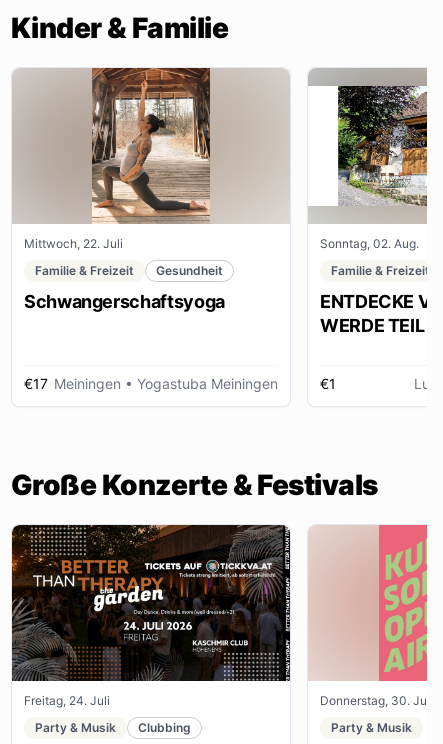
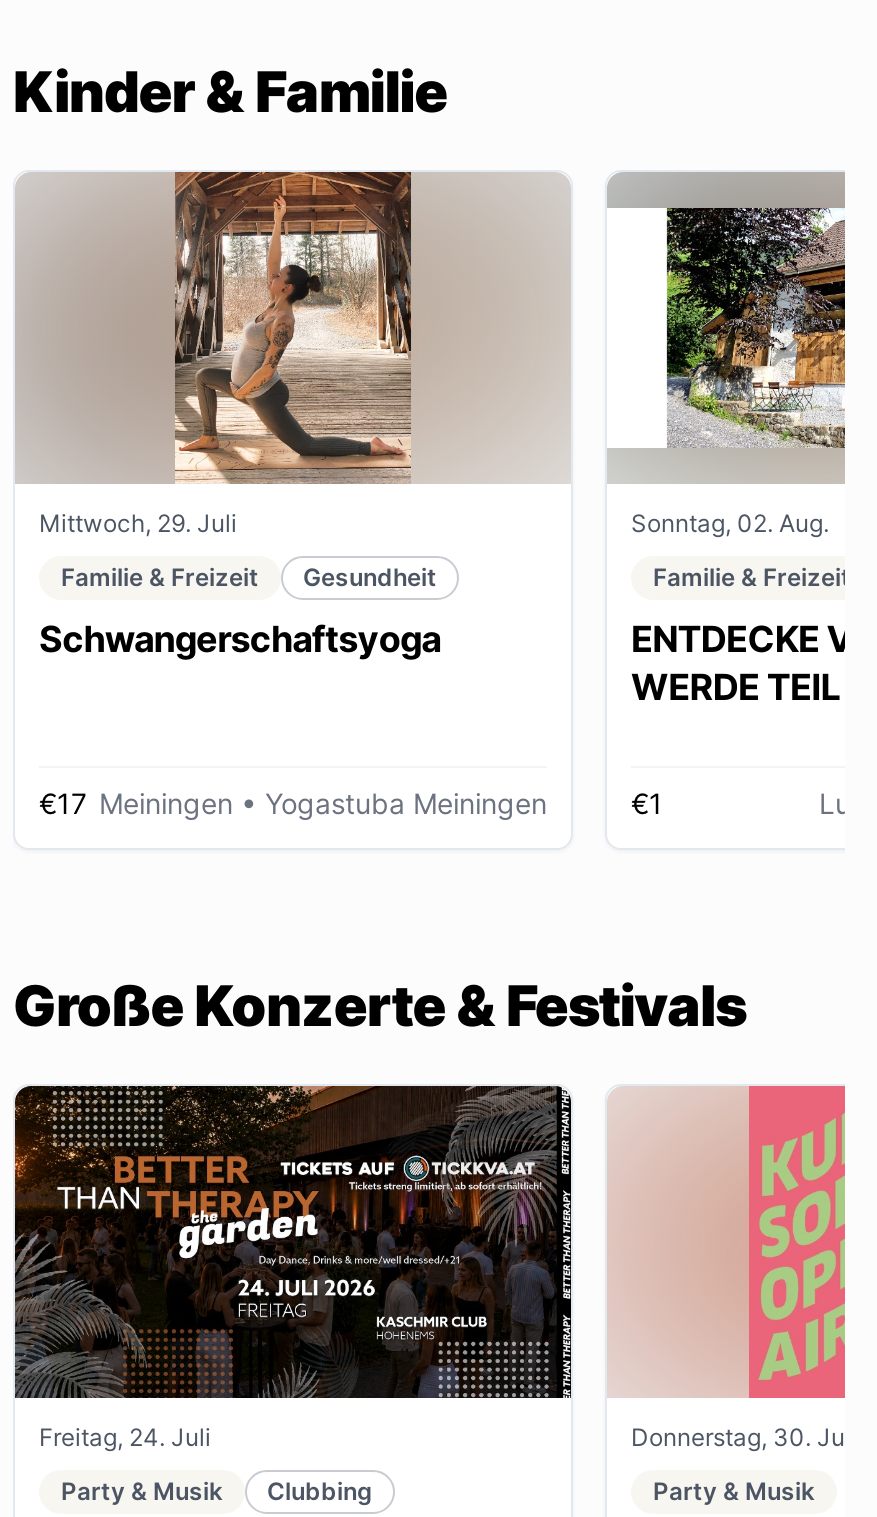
[24,236,123,251] Mittwoch, 22. Juli -> [39,509,237,539] Mittwoch, 29. Juli

